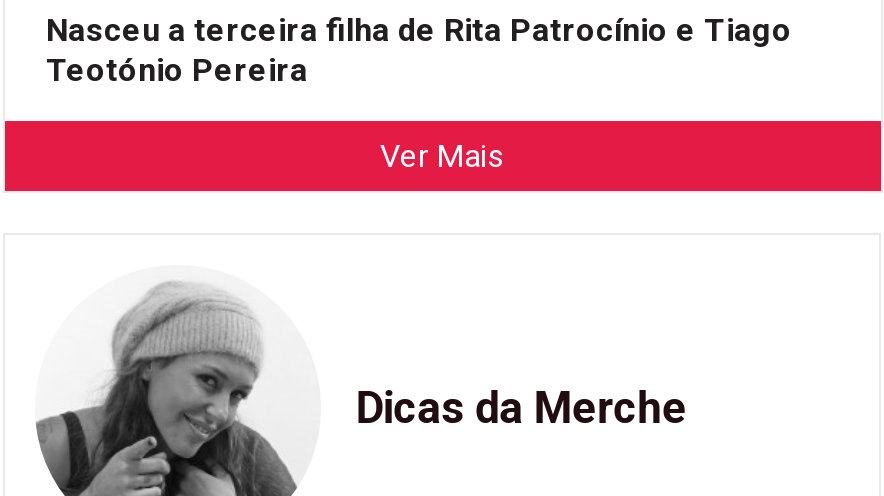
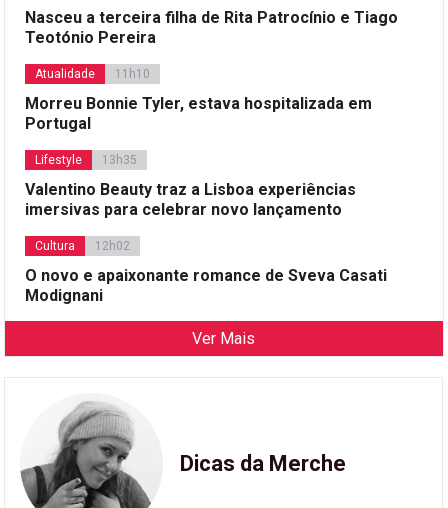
none -> [25,67,387,305] Atualidade | 11h10 | Morreu Bonnie Tyler, estava hospitalizada em | Portugal | Lifestyle | 13h35 | Valentino Beauty traz a Lisboa experiências | imersivas para celebrar novo lançamento | Cultura | 12h02 | O novo e apaixonante romance de Sveva Casati | Modignani

